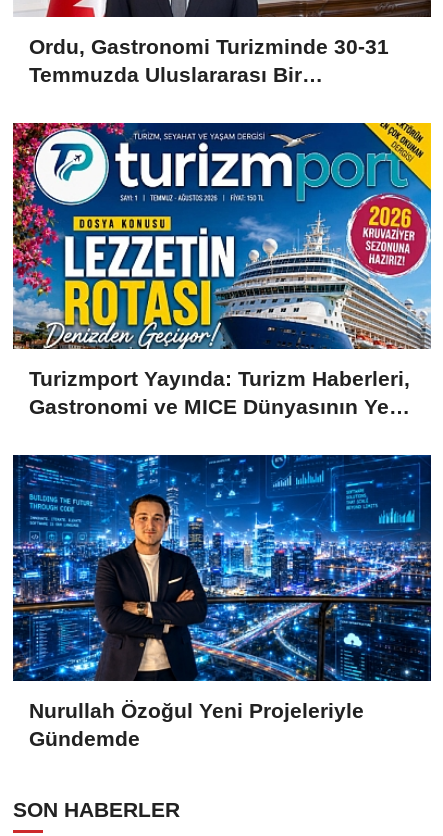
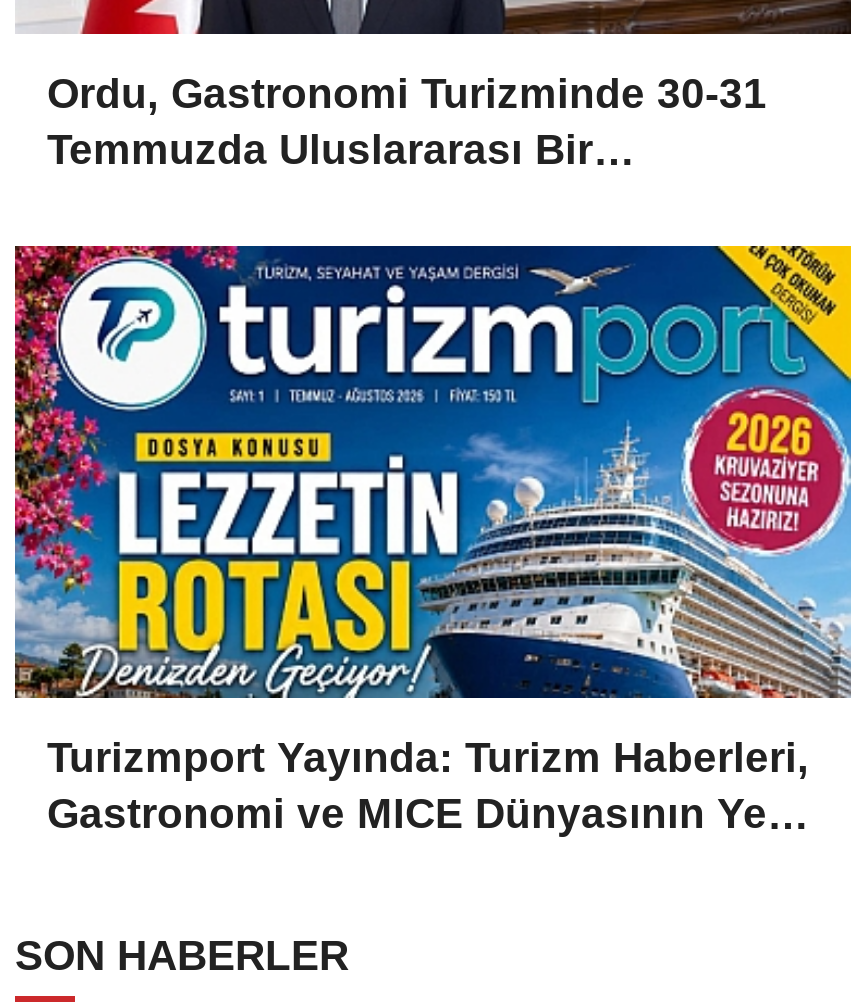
[12,454,432,750] [image] | Nurullah Özoğul Yeni Projeleriyle | Gündemde -> none

